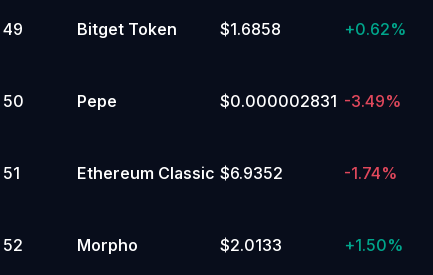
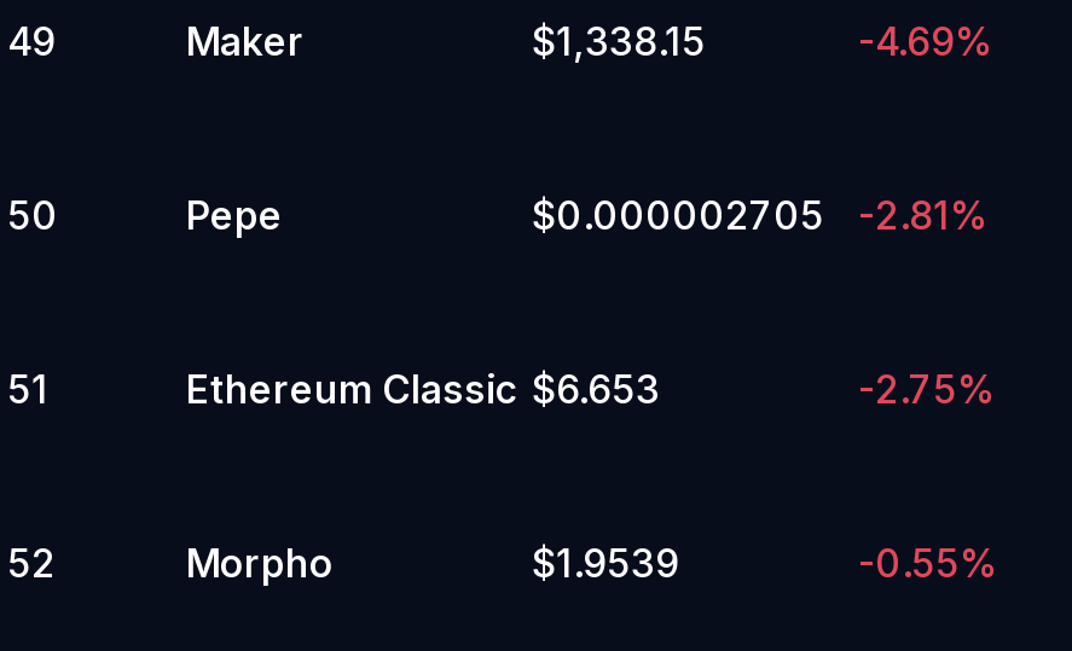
[77,19,406,39] Bitget Token | $1.6858 | +0.62% -> [186,17,993,65] Maker | $1,338.15 | -4.69%
[220,91,401,111] $0.000002831 -3.49% -> [532,191,989,239] $0.000002705 | -2.81%
[77,163,283,183] Ethereum Classic $6.9352 -> [186,365,660,413] Ethereum Classic $6.653
[344,163,397,183] -1.74% -> [858,365,996,413] -2.75%
[220,235,403,255] $2.0133 | +1.50% -> [532,539,998,587] $1.9539 | -0.55%

